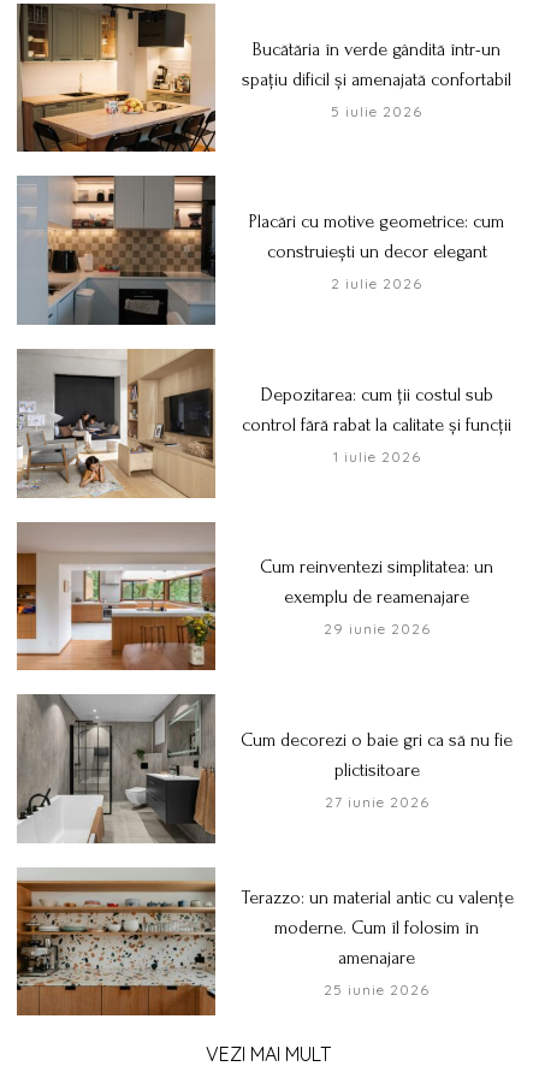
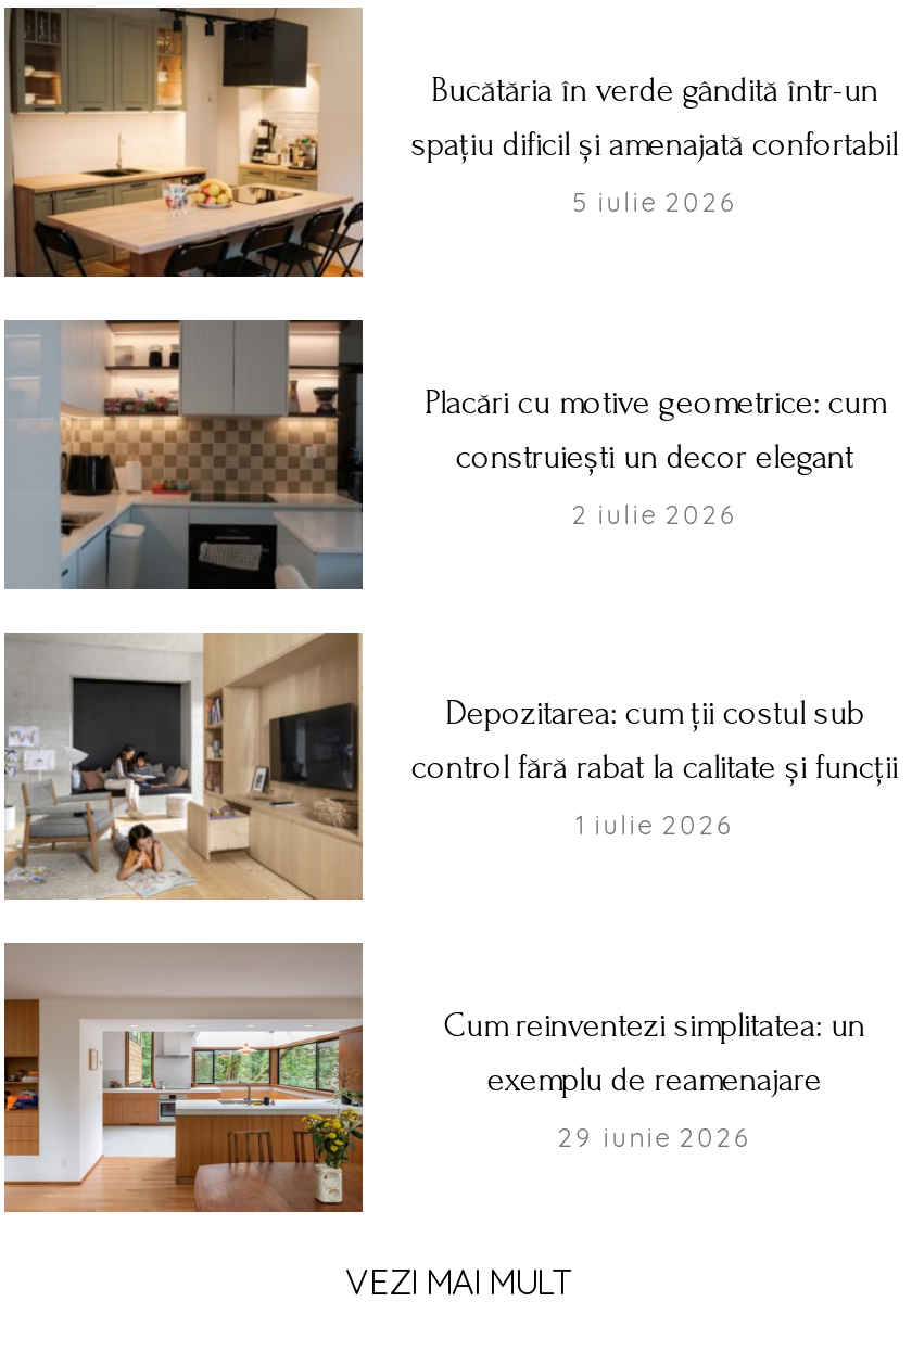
[17,694,513,845] [image] | Cum decorezi o baie gri ca să nu fie | plictisitoare | 27 iunie 2026 -> none
[16,869,514,1017] [image] | Terazzo: un material antic cu valențe | moderne. Cum îl folosim în | amenajare | 25 iunie 2026 -> none

